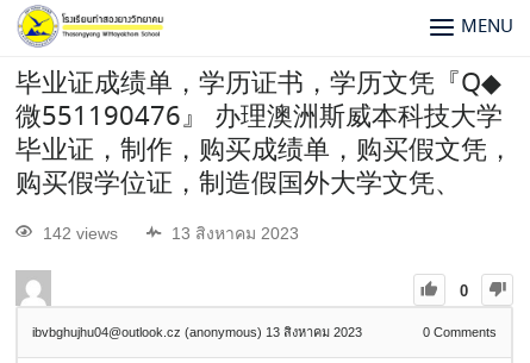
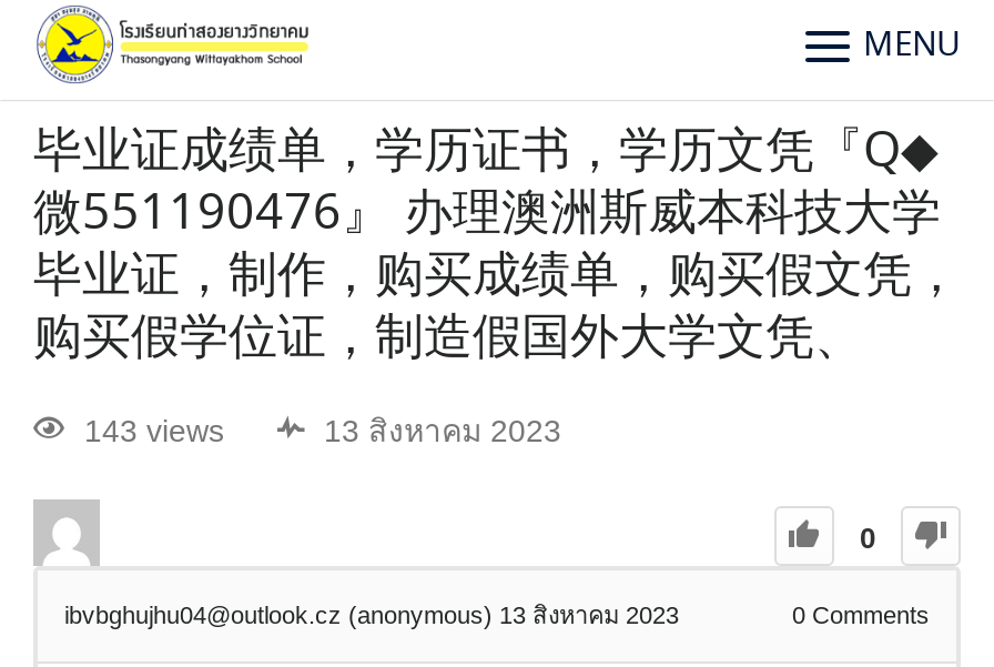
[43,224,118,243] 142 views -> [84,414,224,449] 143 views

